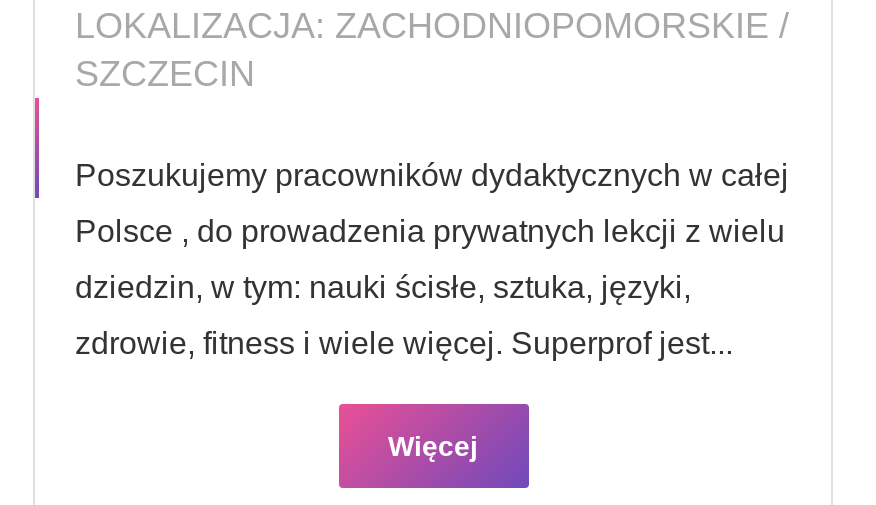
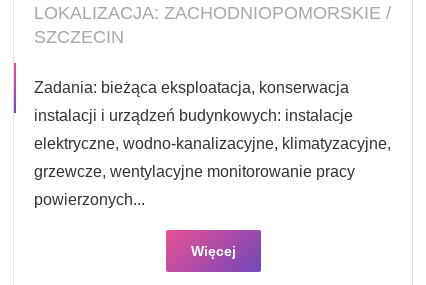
[75,158,789,360] Poszukujemy pracowników dydaktycznych w całej | Polsce , do prowadzenia prywatnych lekcji z wielu | dziedzin, w tym: nauki ścisłe, sztuka, języki, | zdrowie, fitness i wiele więcej. Superprof jest... -> [34,79,391,208] Zadania: bieżąca eksploatacja, konserwacja | instalacji i urządzeń budynkowych: instalacje | elektryczne, wodno-kanalizacyjne, klimatyzacyjne, | grzewcze, wentylacyjne monitorowanie pracy | powierzonych...

